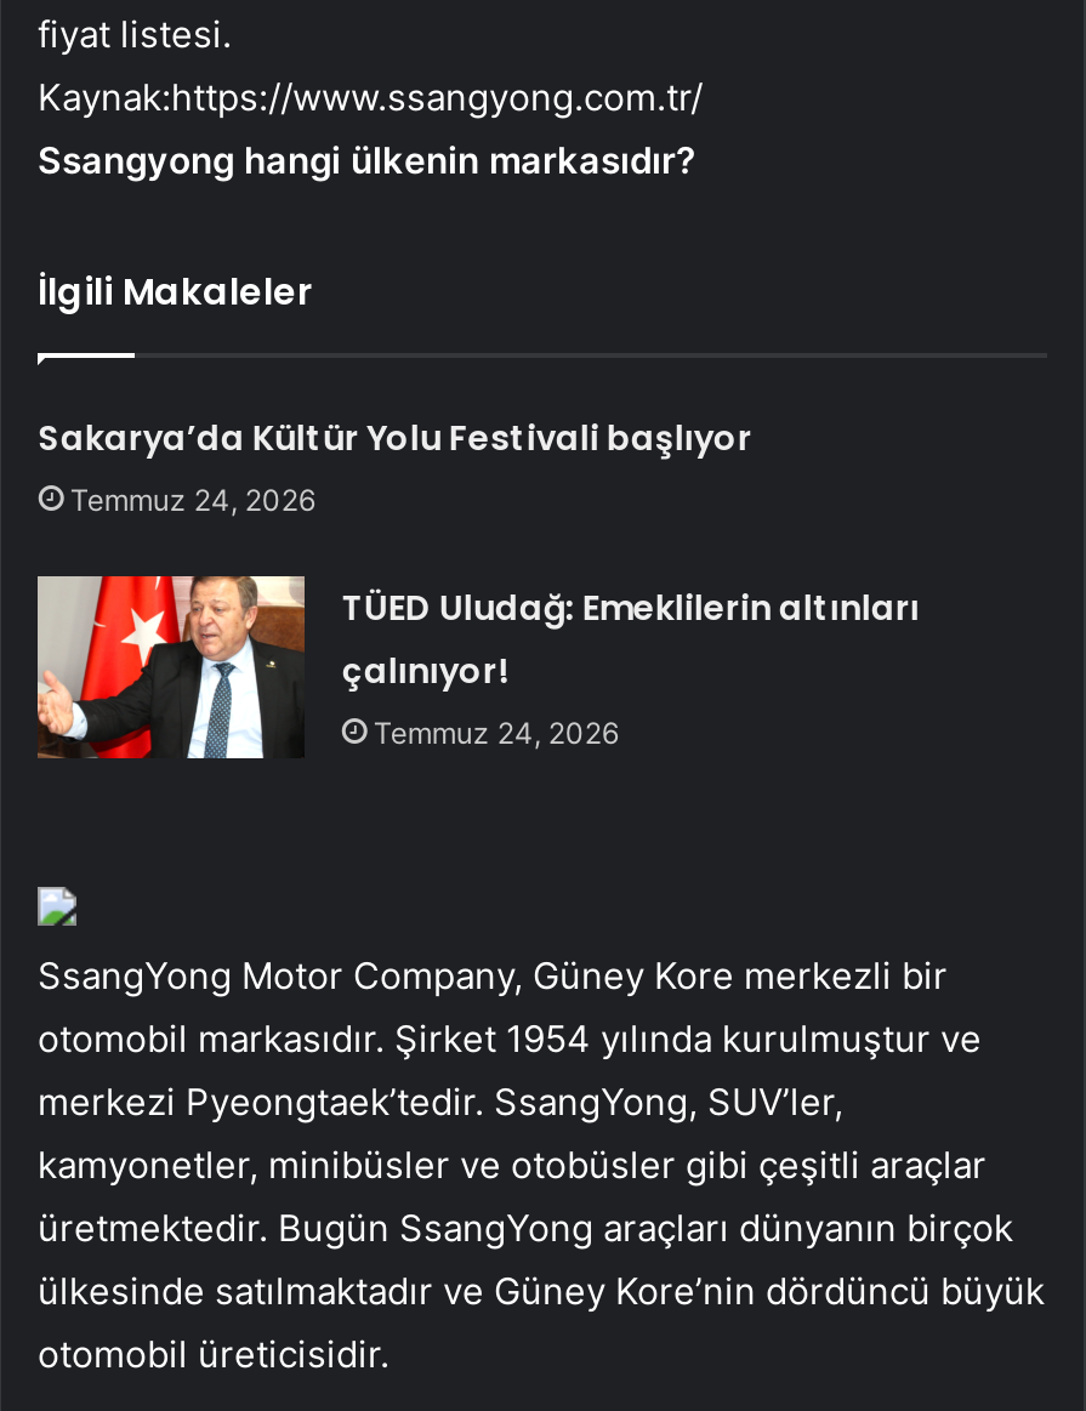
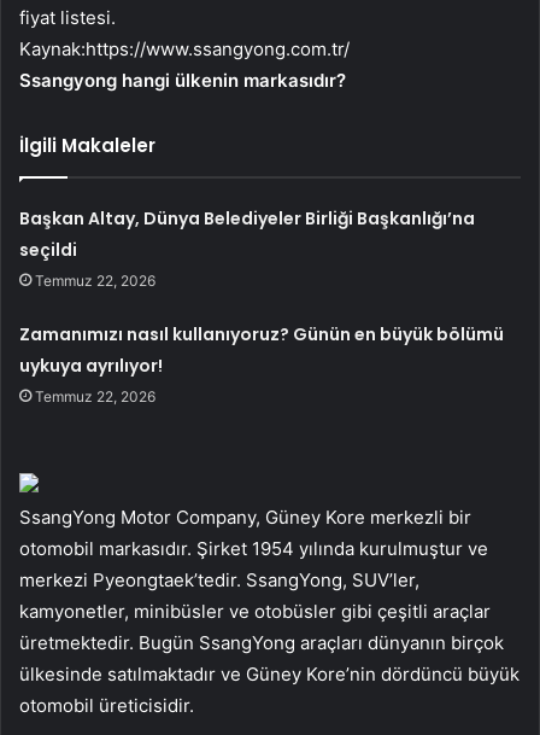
[38,413,752,517] Sakarya’da Kültür Yolu Festivali başlıyor | Temmuz 24, 2026 -> [20,206,475,289] Başkan Altay, Dünya Belediyeler Birliği Başkanlığı’na | seçildi | Temmuz 22, 2026
[342,583,919,750] TÜED Uludağ: Emeklilerin altınları | çalınıyor! | Temmuz 24, 2026 -> [20,322,504,405] Zamanımızı nasıl kullanıyoruz? Günün en büyük bölümü | uykuya ayrılıyor! | Temmuz 22, 2026

